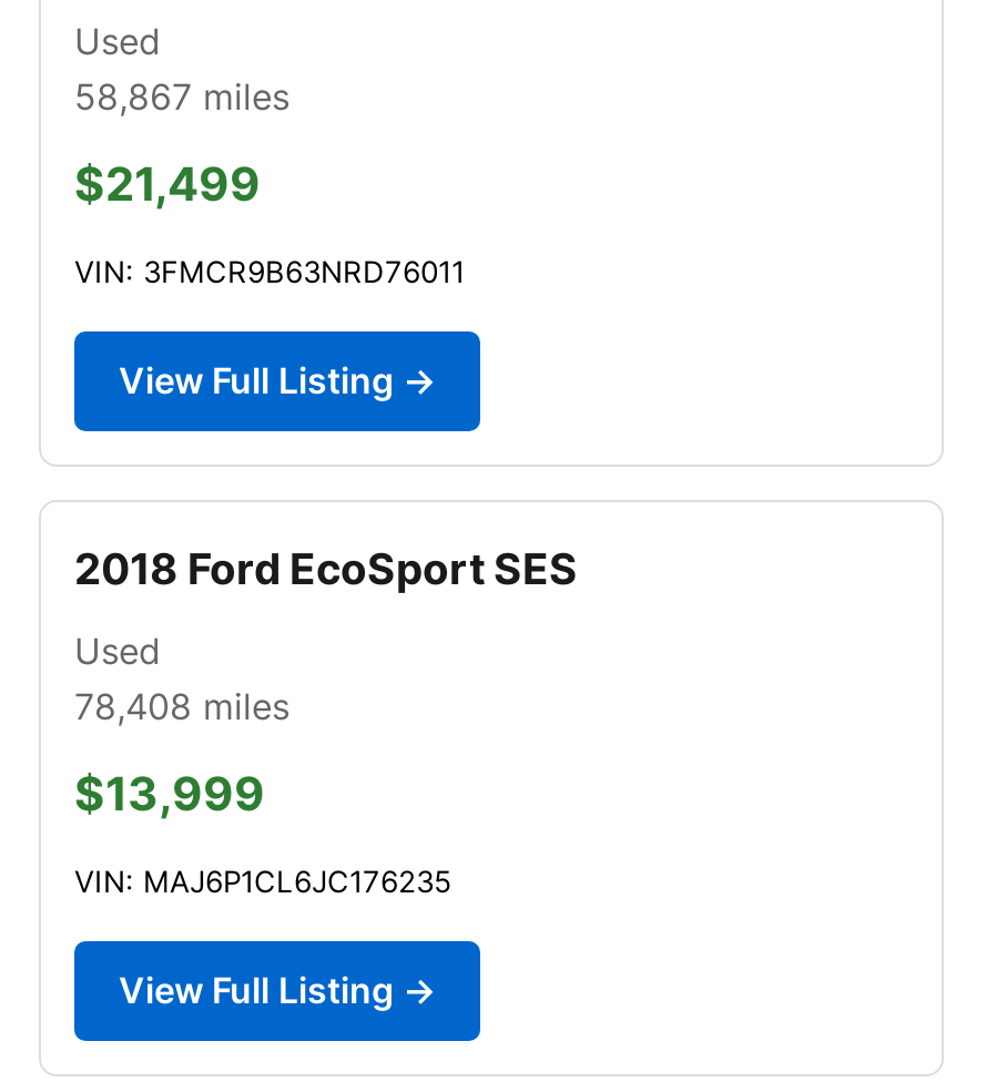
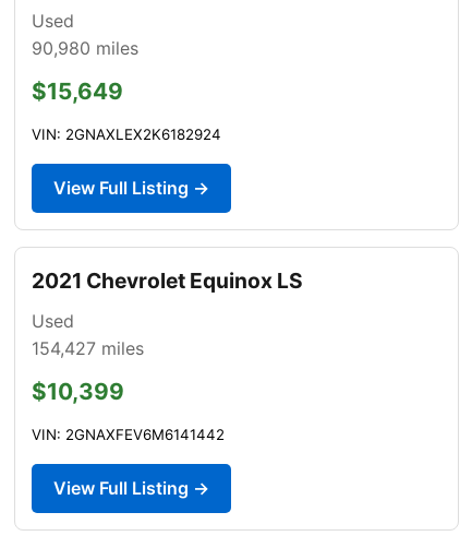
[74,74,289,118] 58,867 miles -> [32,37,138,59] 90,980 miles
[74,156,261,212] $21,499 -> [32,77,123,105] $15,649
[74,254,465,289] VIN: 3FMCR9B63NRD76011 -> [32,125,221,143] VIN: 2GNAXLEX2K6182924
[74,542,578,595] 2018 Ford EcoSport SES -> [32,267,303,294] 2021 Chevrolet Equinox LS
[74,684,289,728] 78,408 miles -> [32,337,144,359] 154,427 miles
[74,766,265,821] $13,999 -> [32,378,124,405] $10,399
[74,863,451,899] VIN: MAJ6P1CL6JC176235 -> [32,426,225,443] VIN: 2GNAXFEV6M6141442

